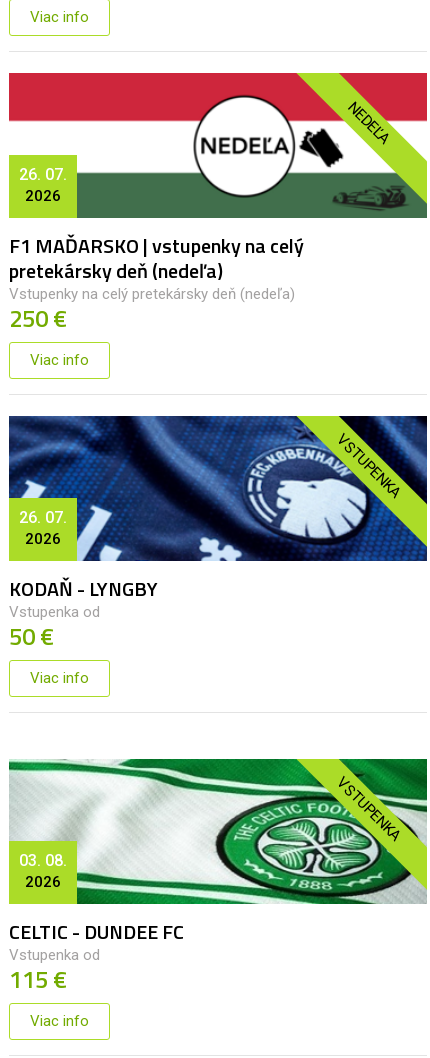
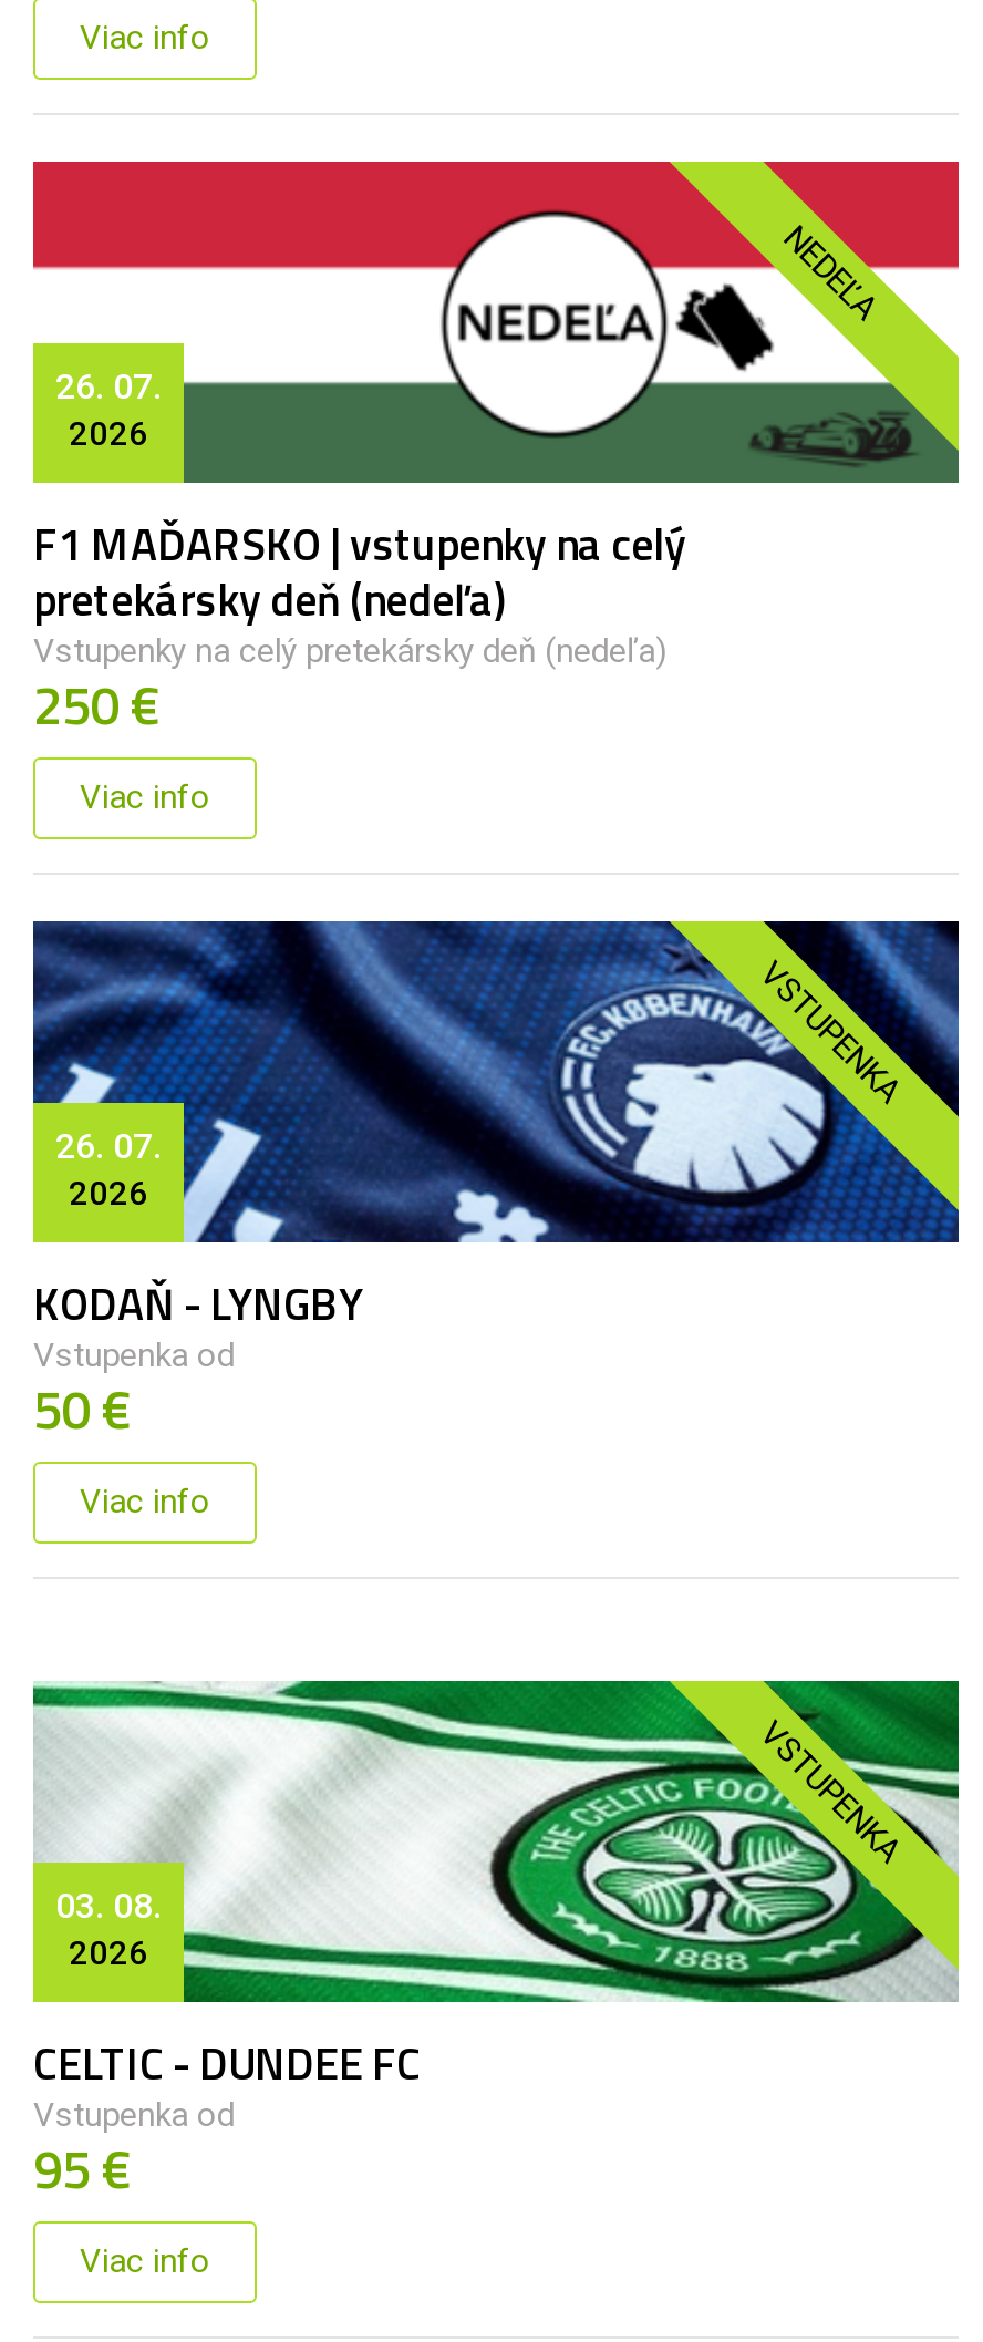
[9,961,67,997] 115 € -> [33,2127,133,2207] 95 €

